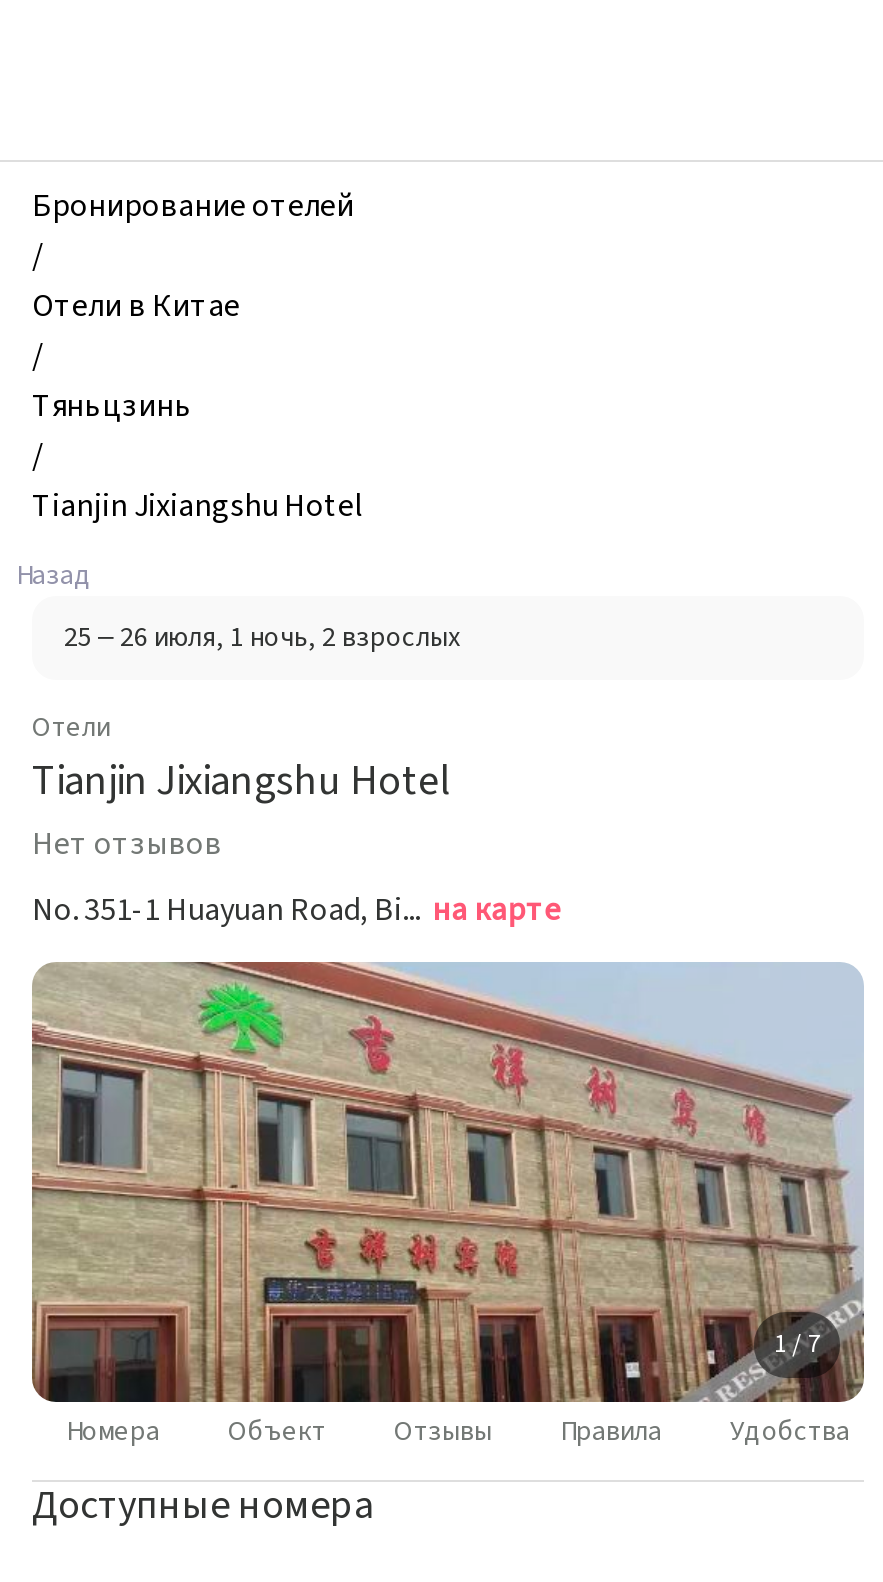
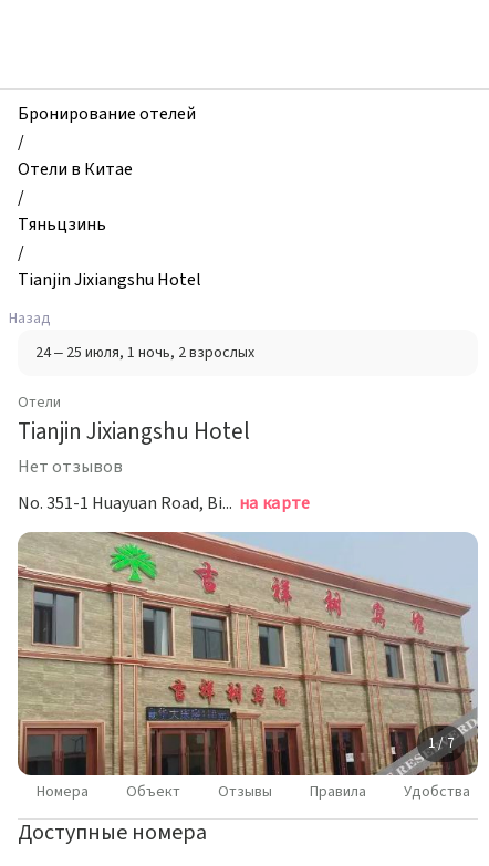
[64,618,460,658] 25 – 26 июля, 1 ночь, 2 взрослых -> [35,342,254,364] 24 – 25 июля, 1 ночь, 2 взрослых

